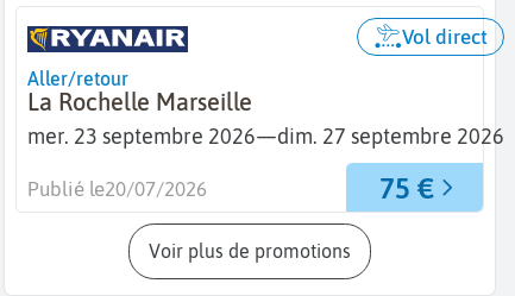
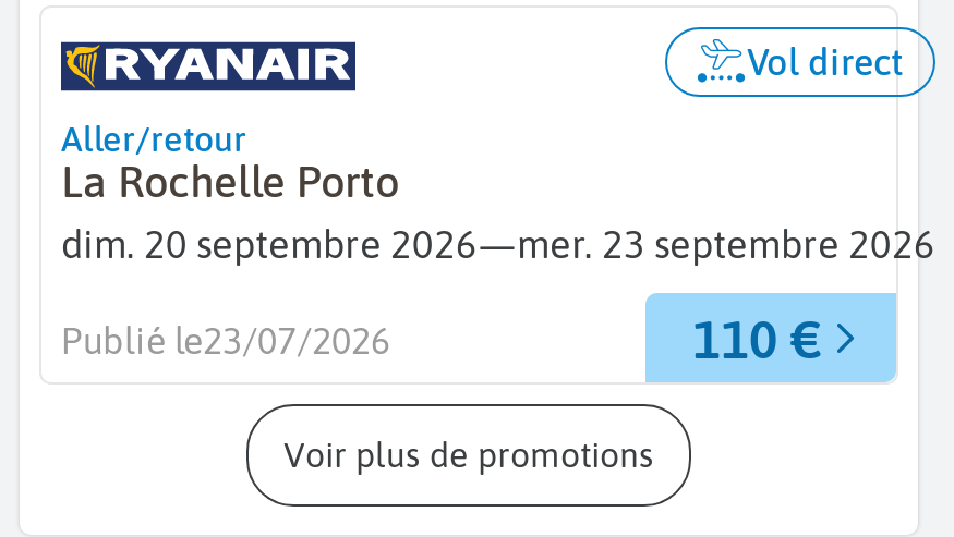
[27,90,252,116] La Rochelle Marseille -> [61,159,399,207] La Rochelle Porto
[27,123,504,148] mer. 23 septembre 2026—dim. 27 septembre 2026 -> [61,221,935,266] dim. 20 septembre 2026—mer. 23 septembre 2026
[27,177,207,201] Publié le20/07/2026 -> [61,319,390,363] Publié le23/07/2026
[379,171,434,204] 75 € -> [692,308,821,369] 110 €

